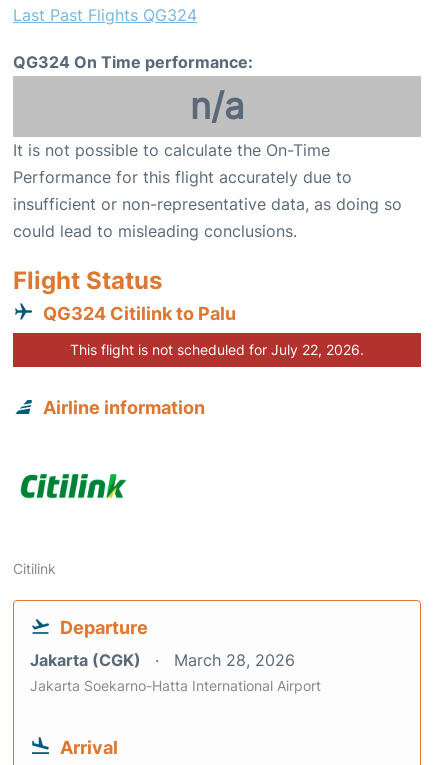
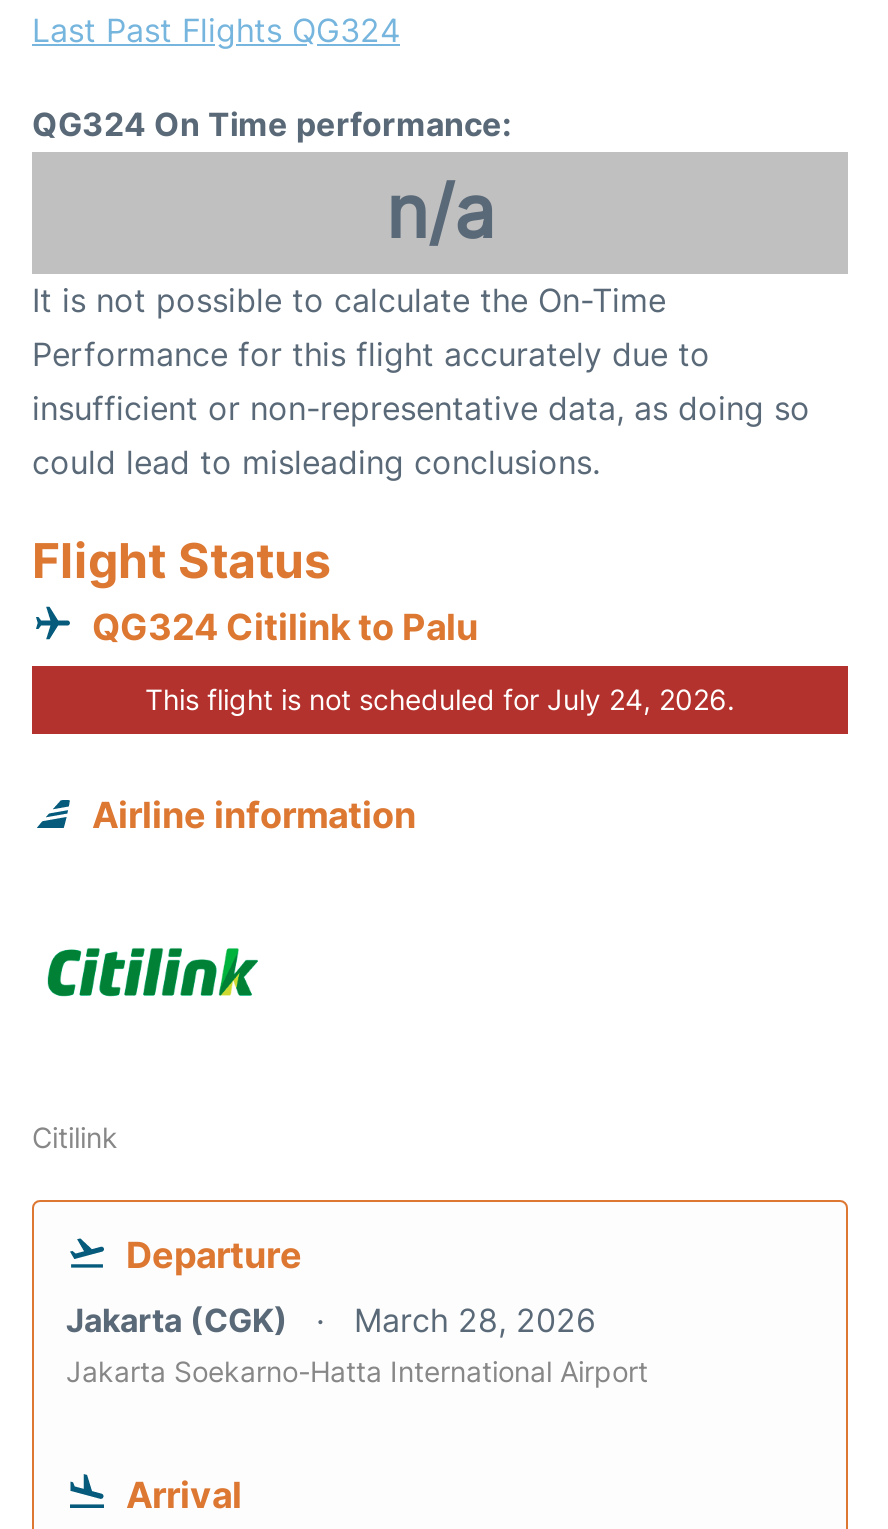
[70,341,364,358] This flight is not scheduled for July 22, 2026. -> [145,683,735,717] This flight is not scheduled for July 24, 2026.

